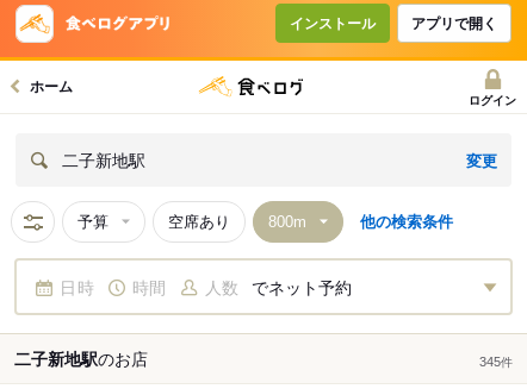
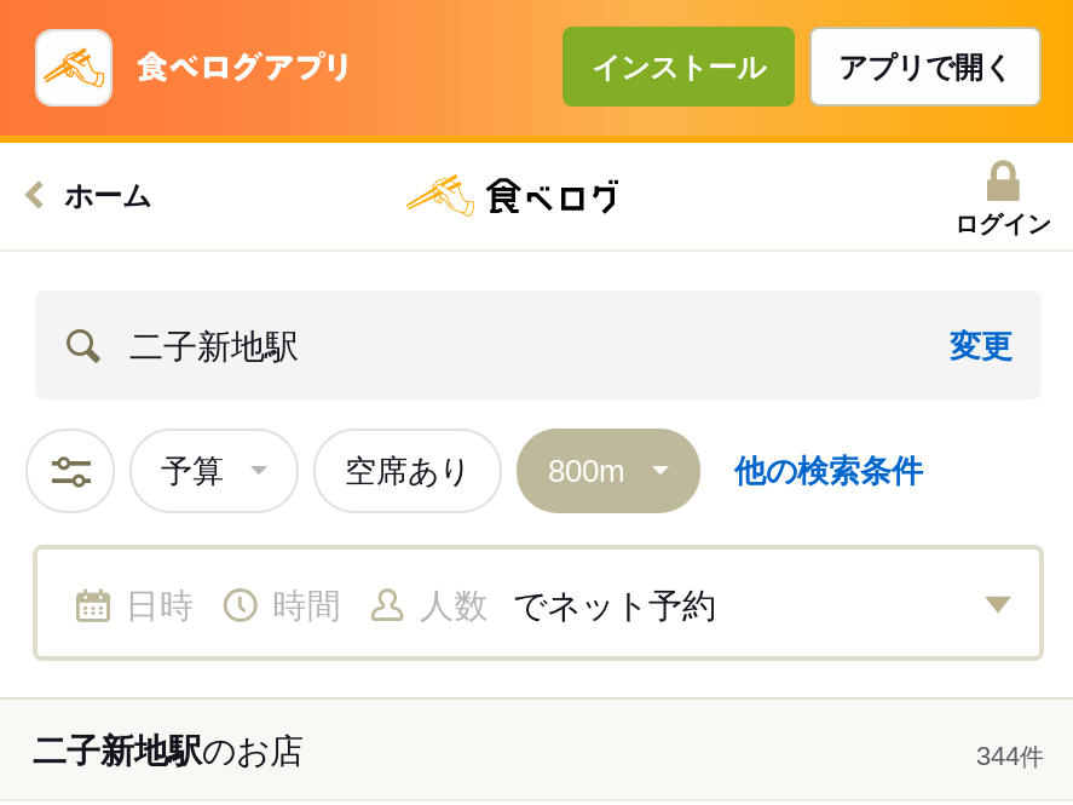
[479,355,513,369] 345件 -> [976,742,1044,771] 344件

